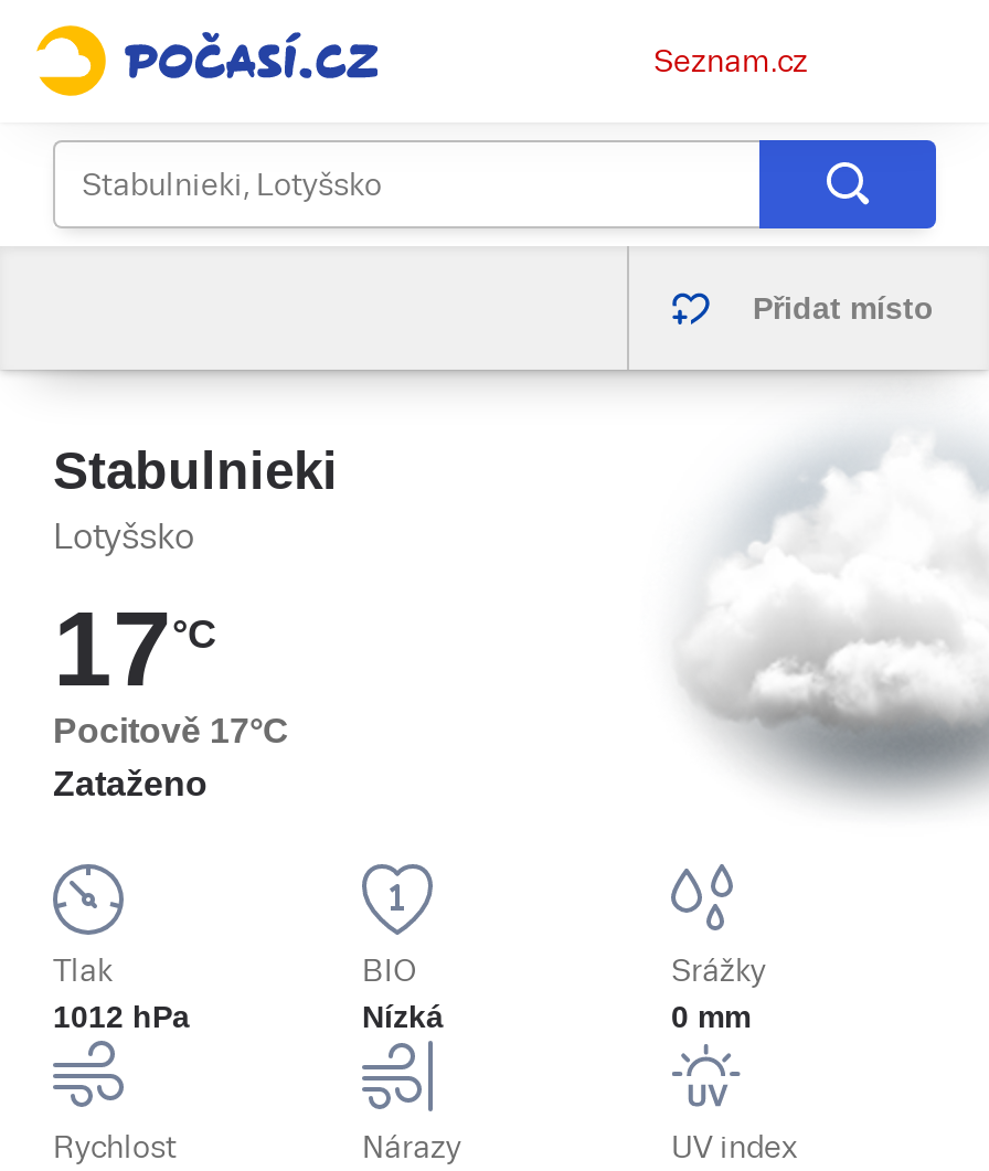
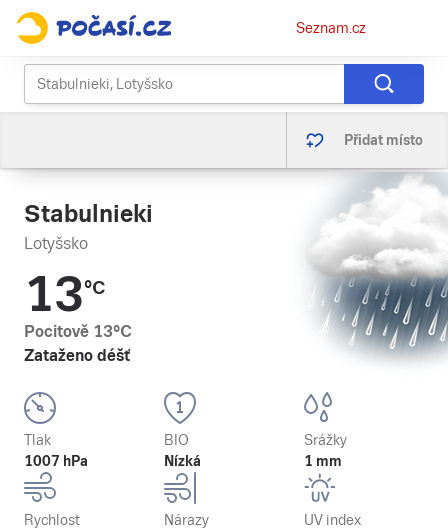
[695,381,982,771] [image] -> [314,173,445,350] [image]
[53,590,289,802] 17°C | Pocitově 17°C | Zataženo -> [24,267,132,365] 13°C | Pocitově 13°C | Zataženo déšť
[53,999,190,1034] 1012 hPa -> [24,453,88,469] 1007 hPa
[671,999,751,1034] 0 mm -> [304,453,342,469] 1 mm

